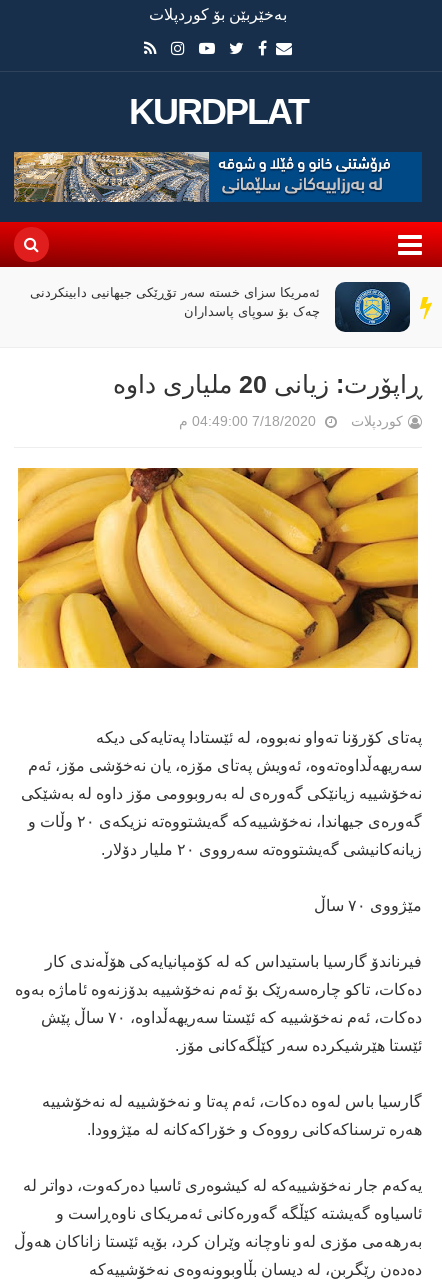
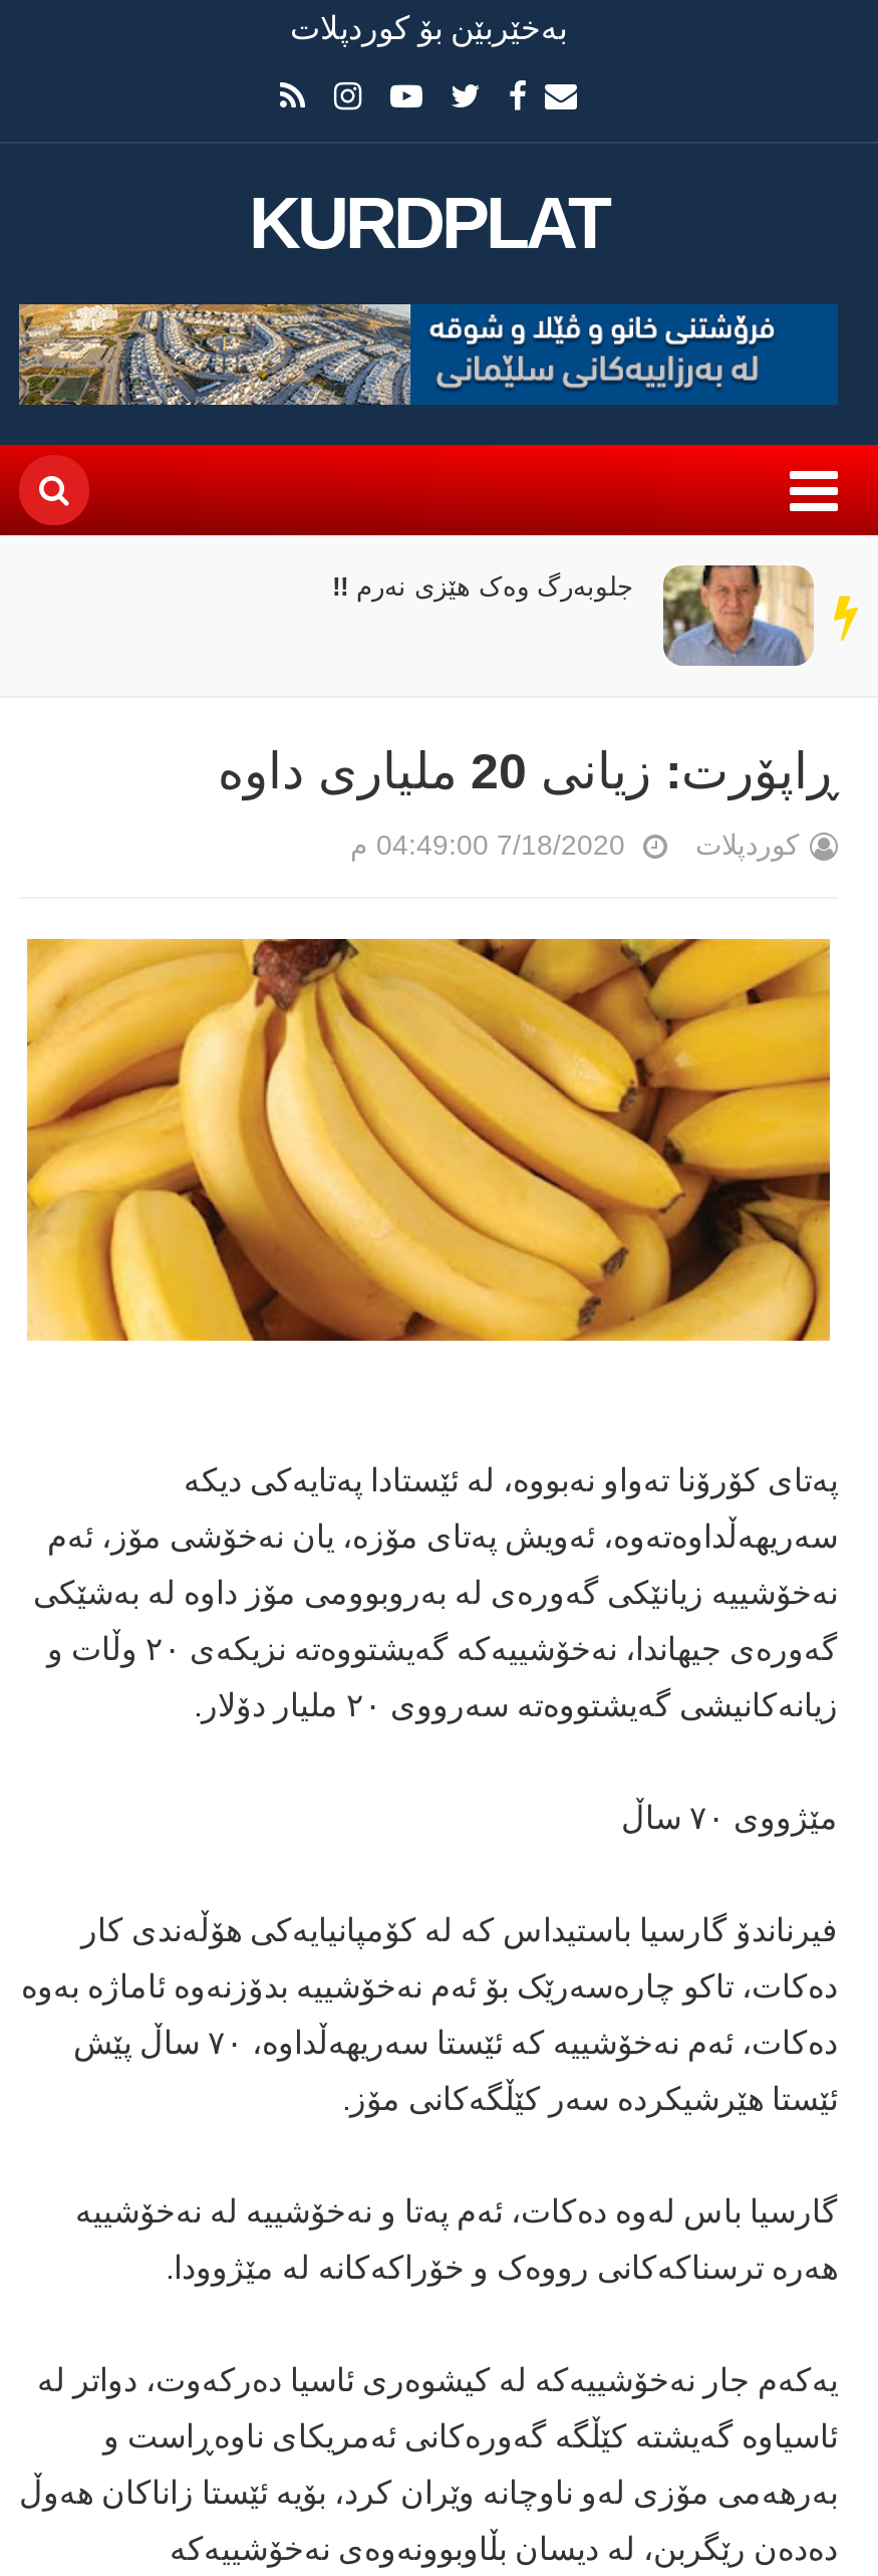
[30,281,411,332] [image] | ئەمریکا سزای خستە سەر تۆڕێکی جیهانیی دابینکردنی | چەک بۆ سوپای پاسداران -> [332,563,814,664] [image] | جلوبەرگ وەک هێزی نەرم !!

